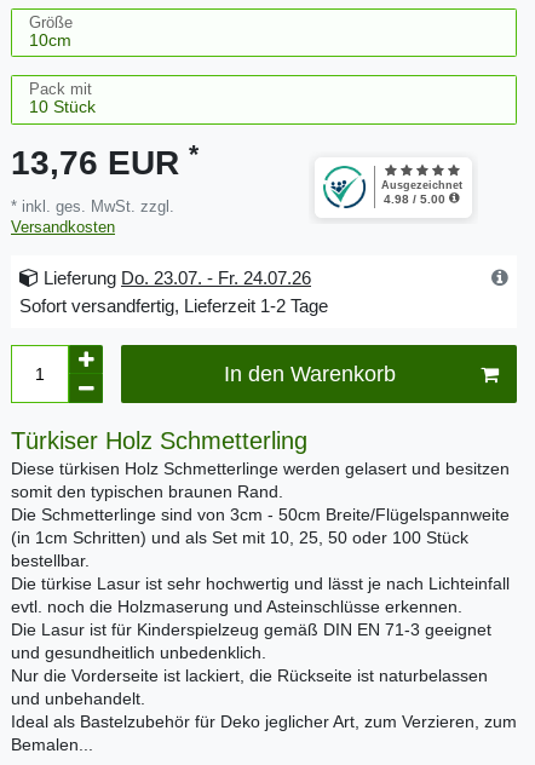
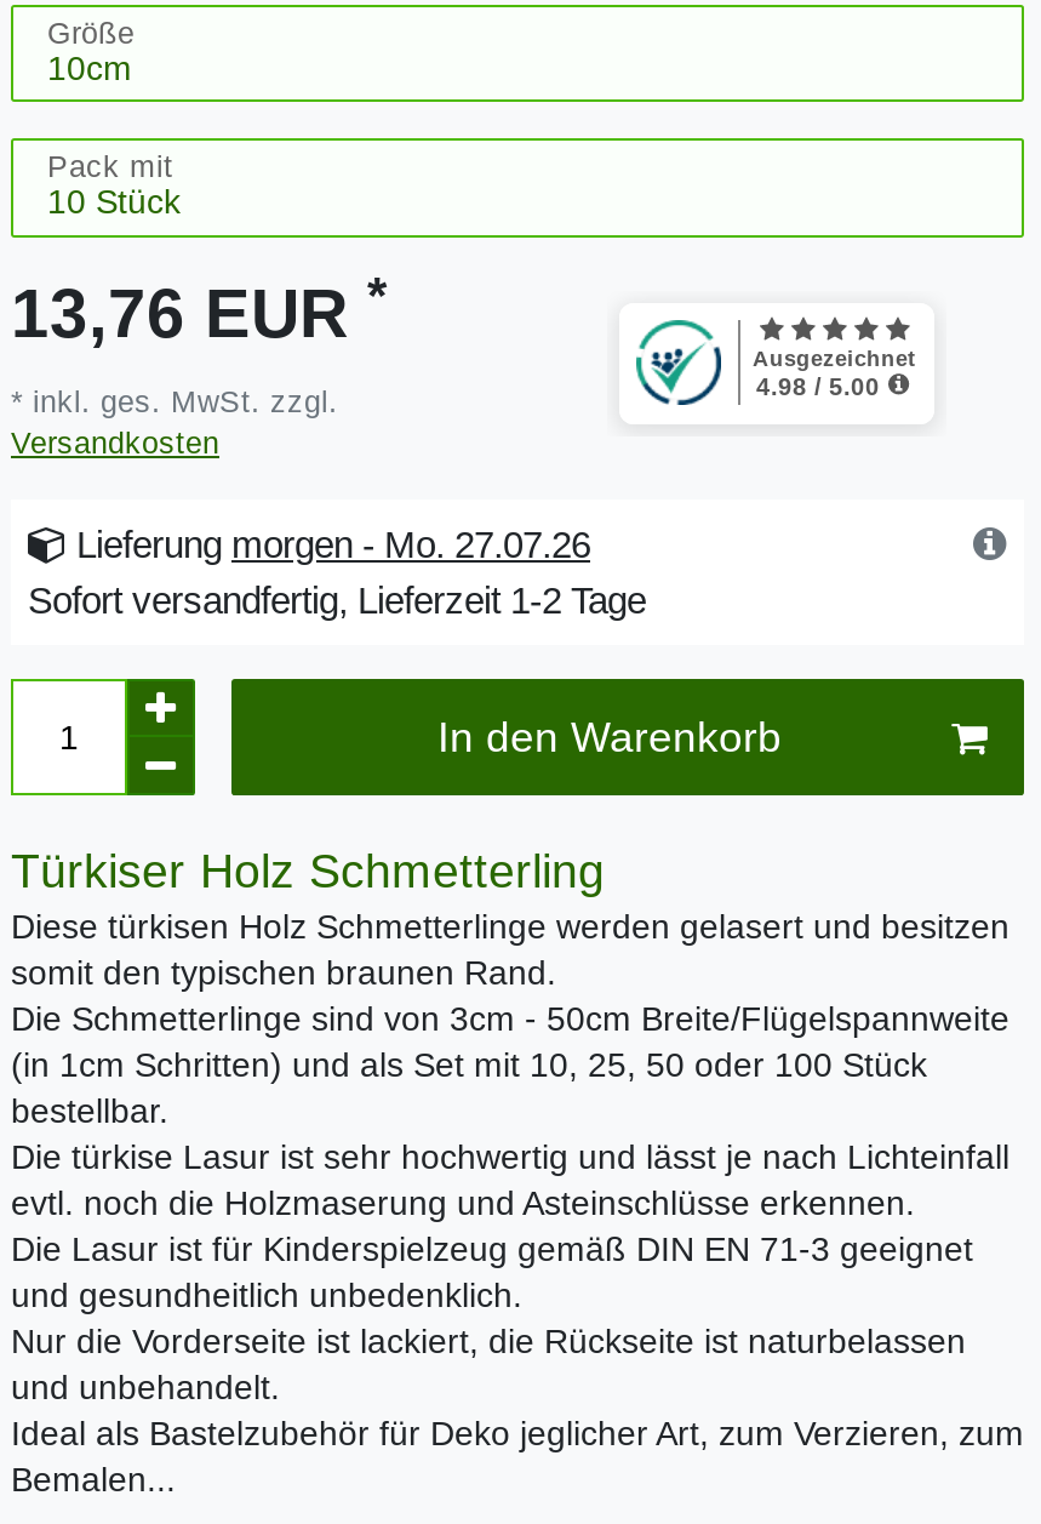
[39,268,311,288] Lieferung Do. 23.07. - Fr. 24.07.26 -> [67,524,590,565] Lieferung morgen - Mo. 27.07.26

